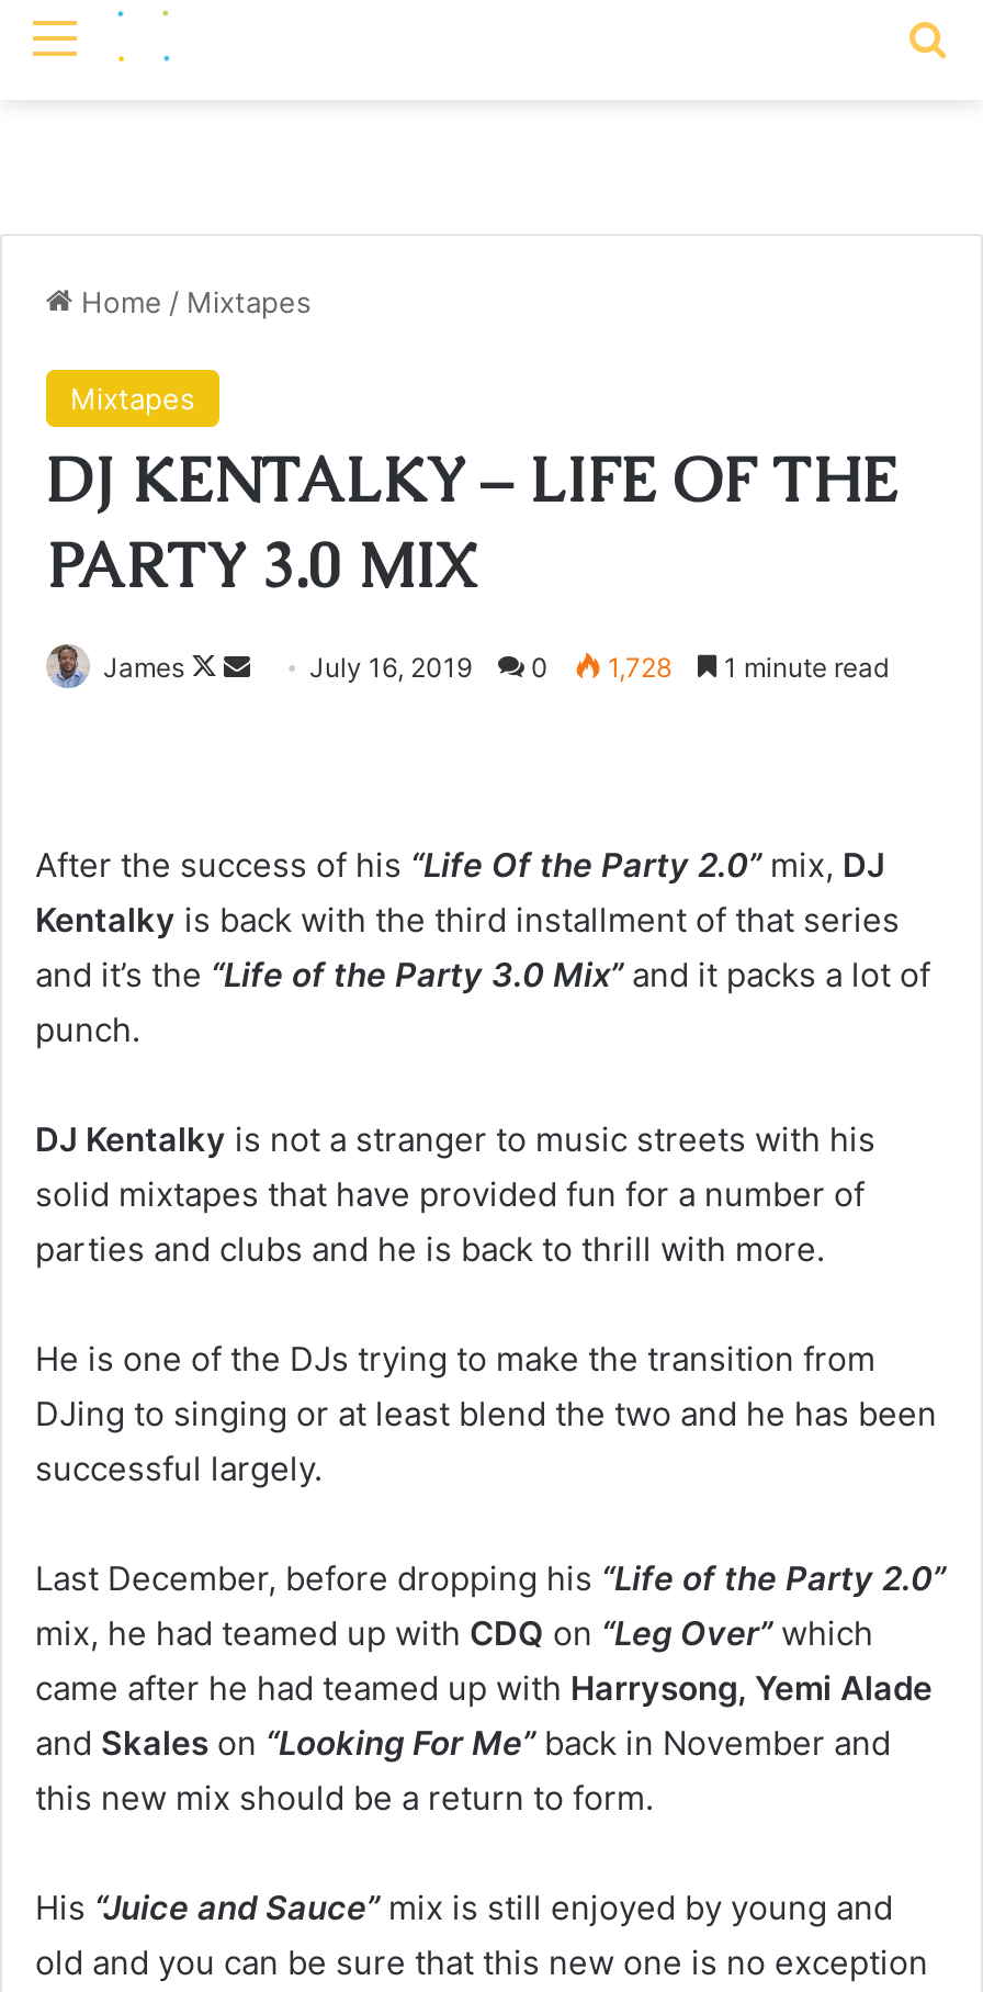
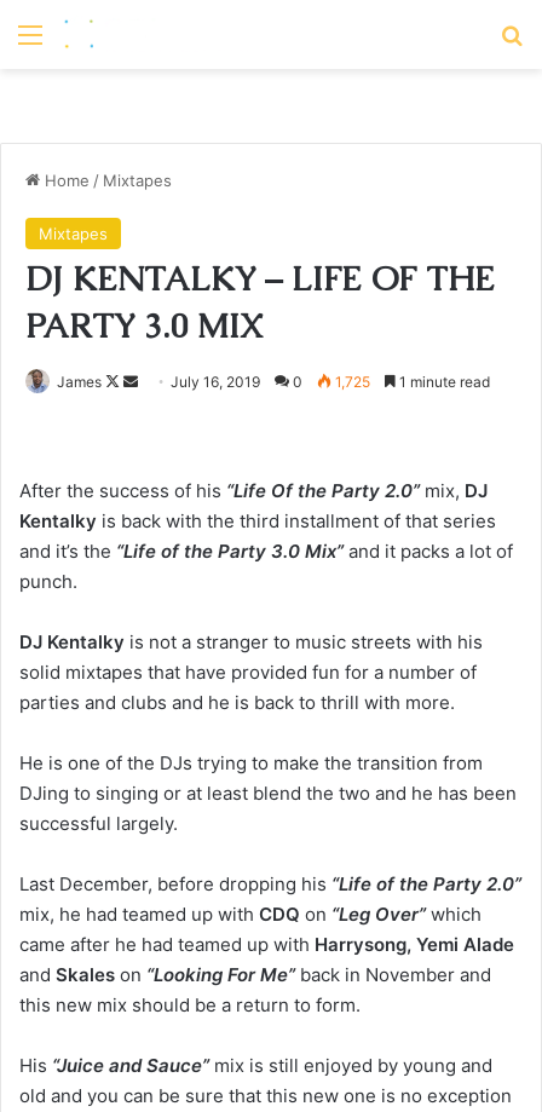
[601,652,671,685] 1,728 -> [331,373,370,391] 1,725

